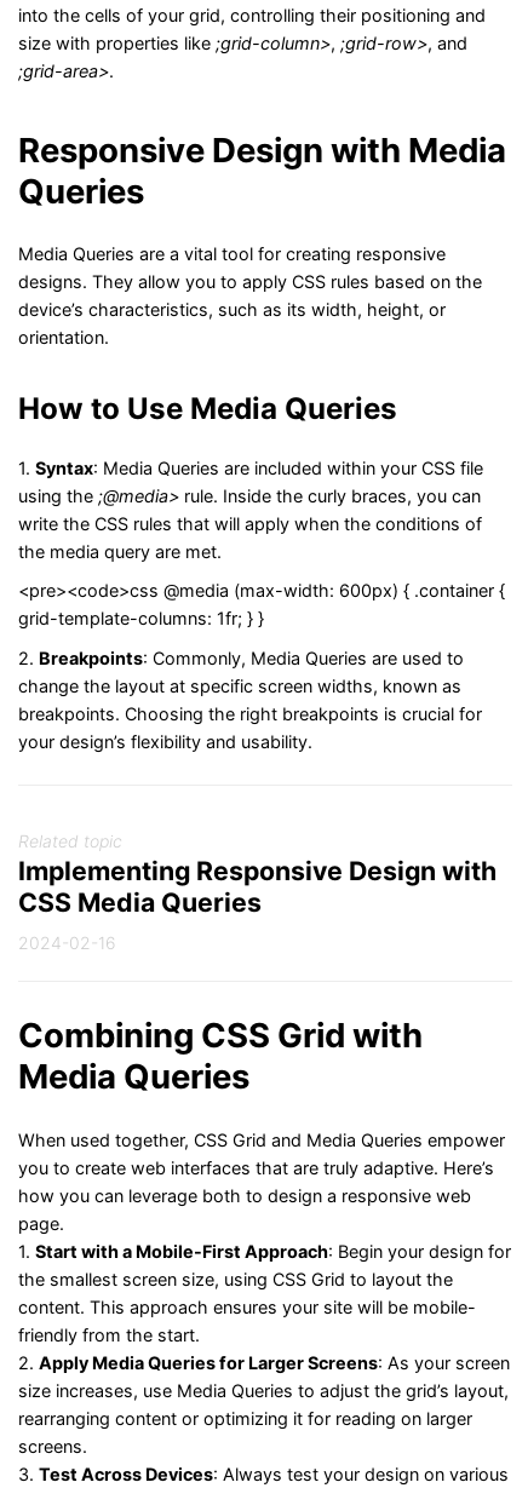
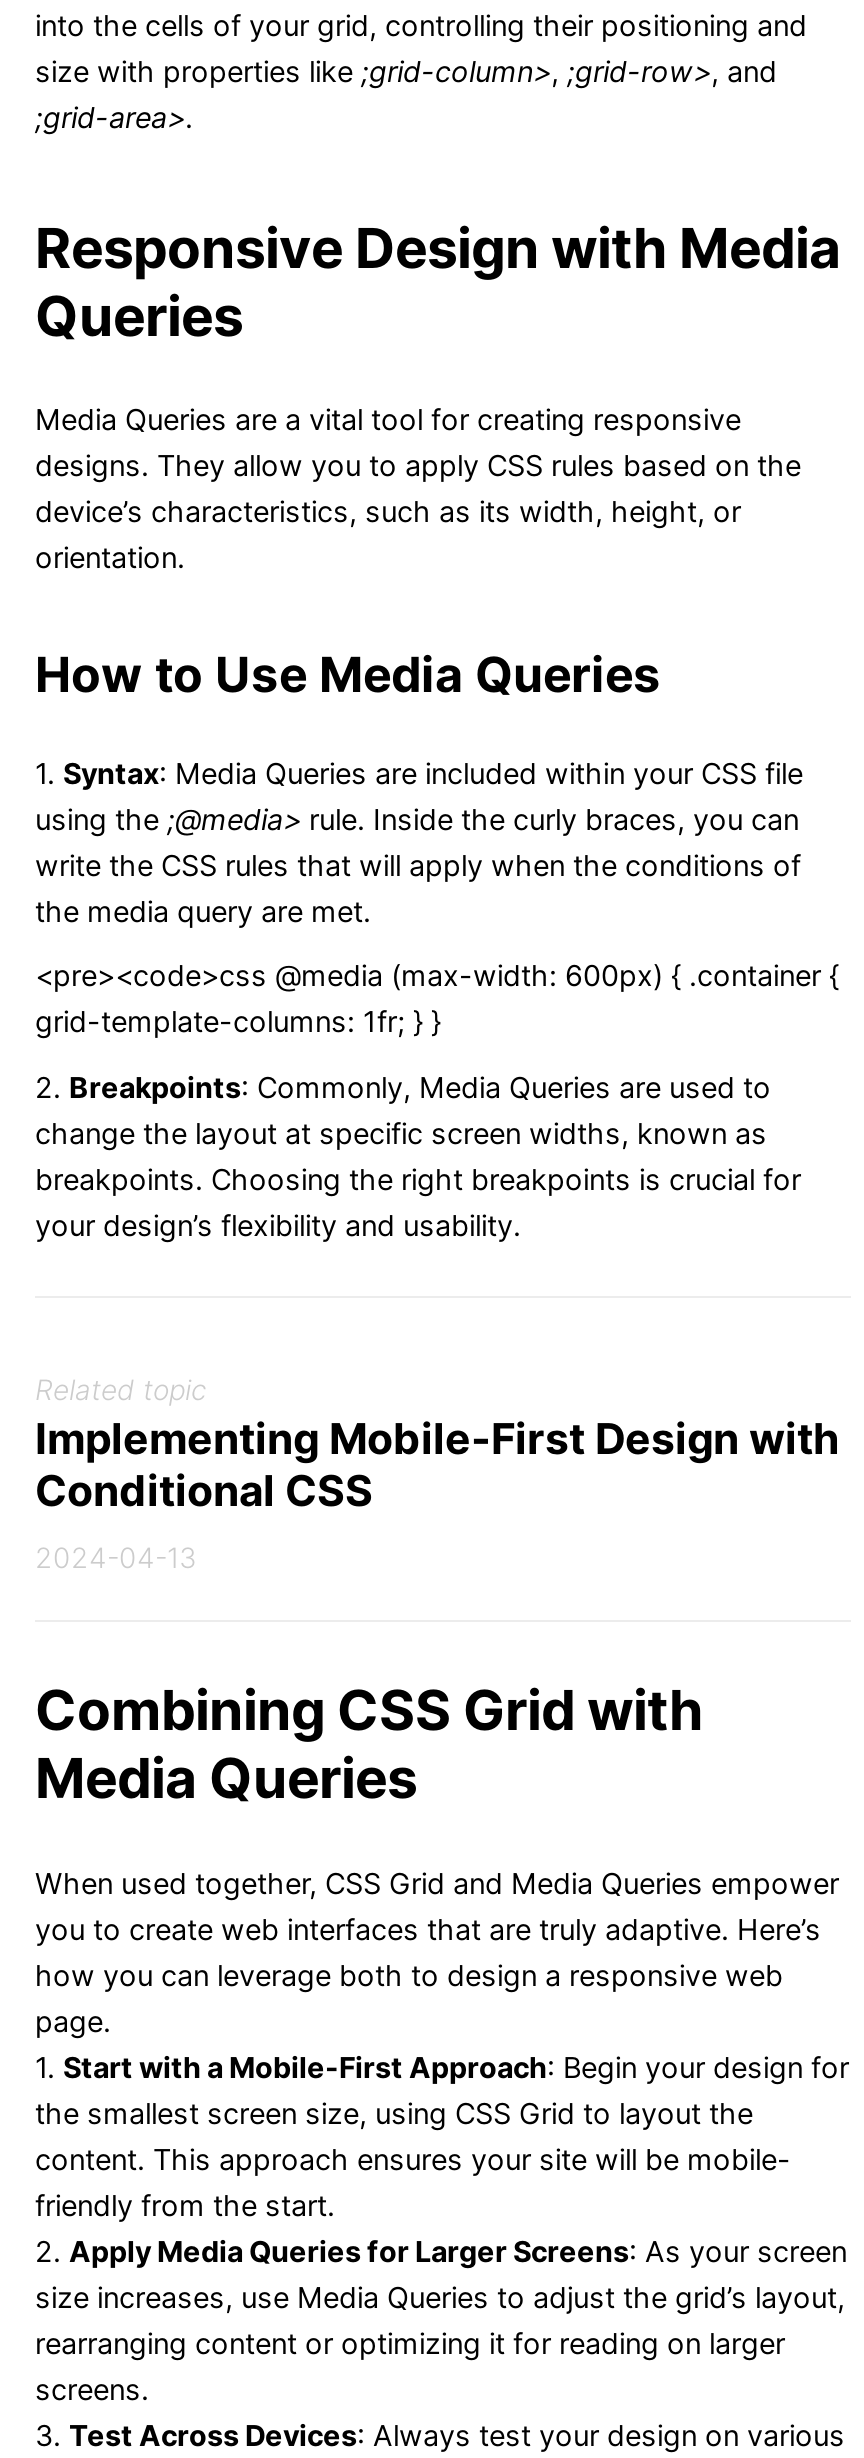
[18,855,497,918] Implementing Responsive Design with | CSS Media Queries -> [35,1412,839,1516] Implementing Mobile-First Design with | Conditional CSS
[18,932,116,953] 2024-02-16 -> [35,1540,197,1574] 2024-04-13

